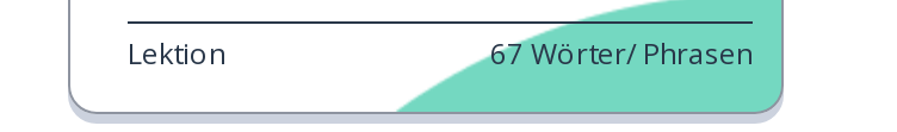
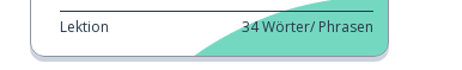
[490,33,753,73] 67 Wörter/ Phrasen -> [242,16,373,37] 34 Wörter/ Phrasen

